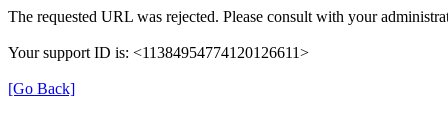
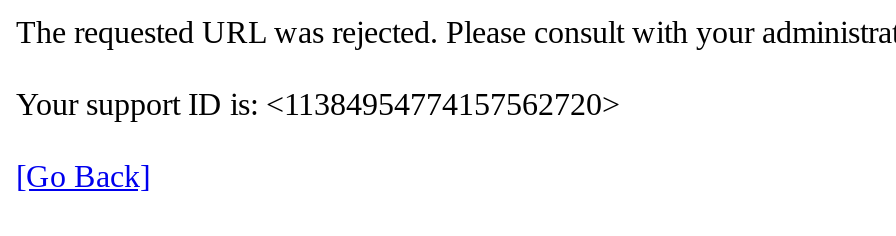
[8,44,309,61] Your support ID is: <11384954774120126611> -> [16,87,620,121] Your support ID is: <11384954774157562720>

